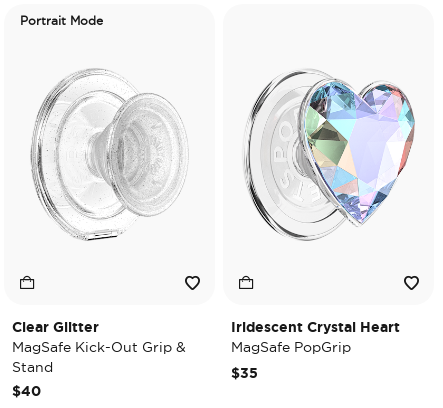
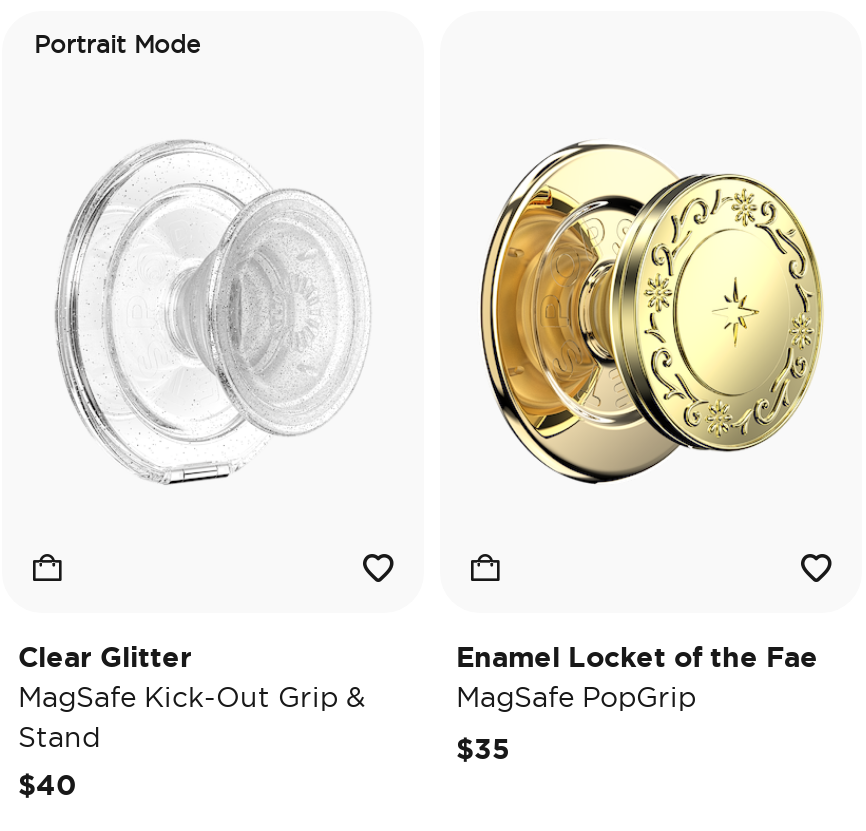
[243,70,416,241] [image] -> [478,141,824,485] [image]
[231,319,400,335] Iridescent Crystal Heart -> [456,641,818,673] Enamel Locket of the Fae

